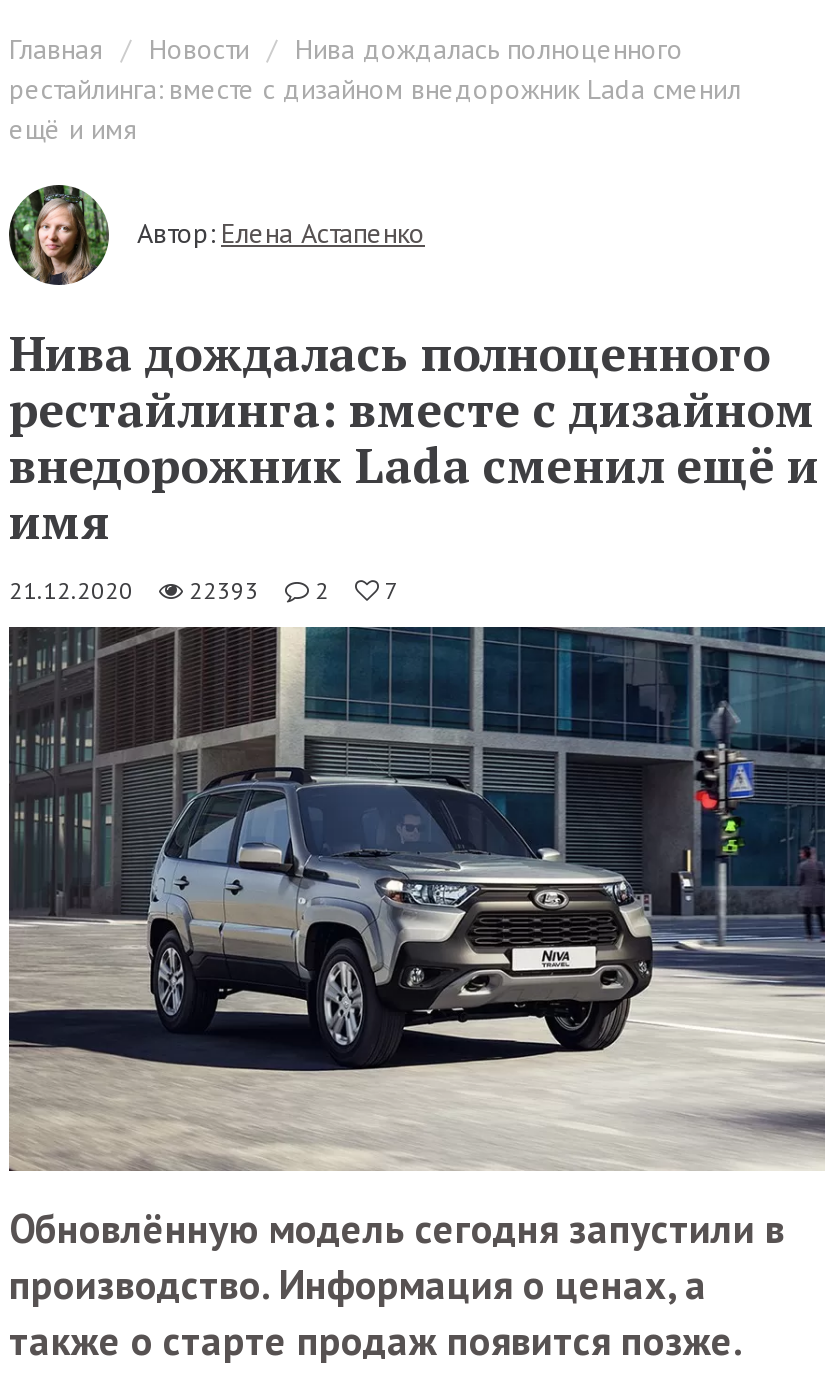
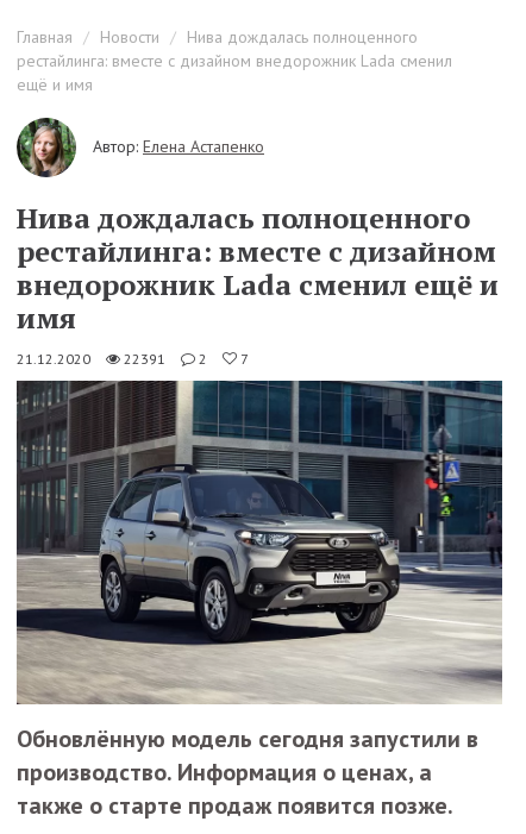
[9,575,399,605] 21.12.2020 22393 2 7 -> [17,350,249,368] 21.12.2020 22391 2 7

